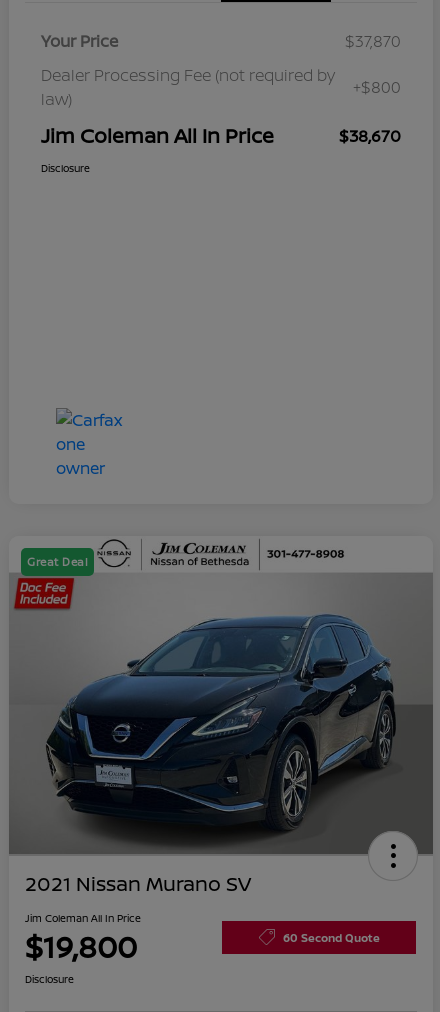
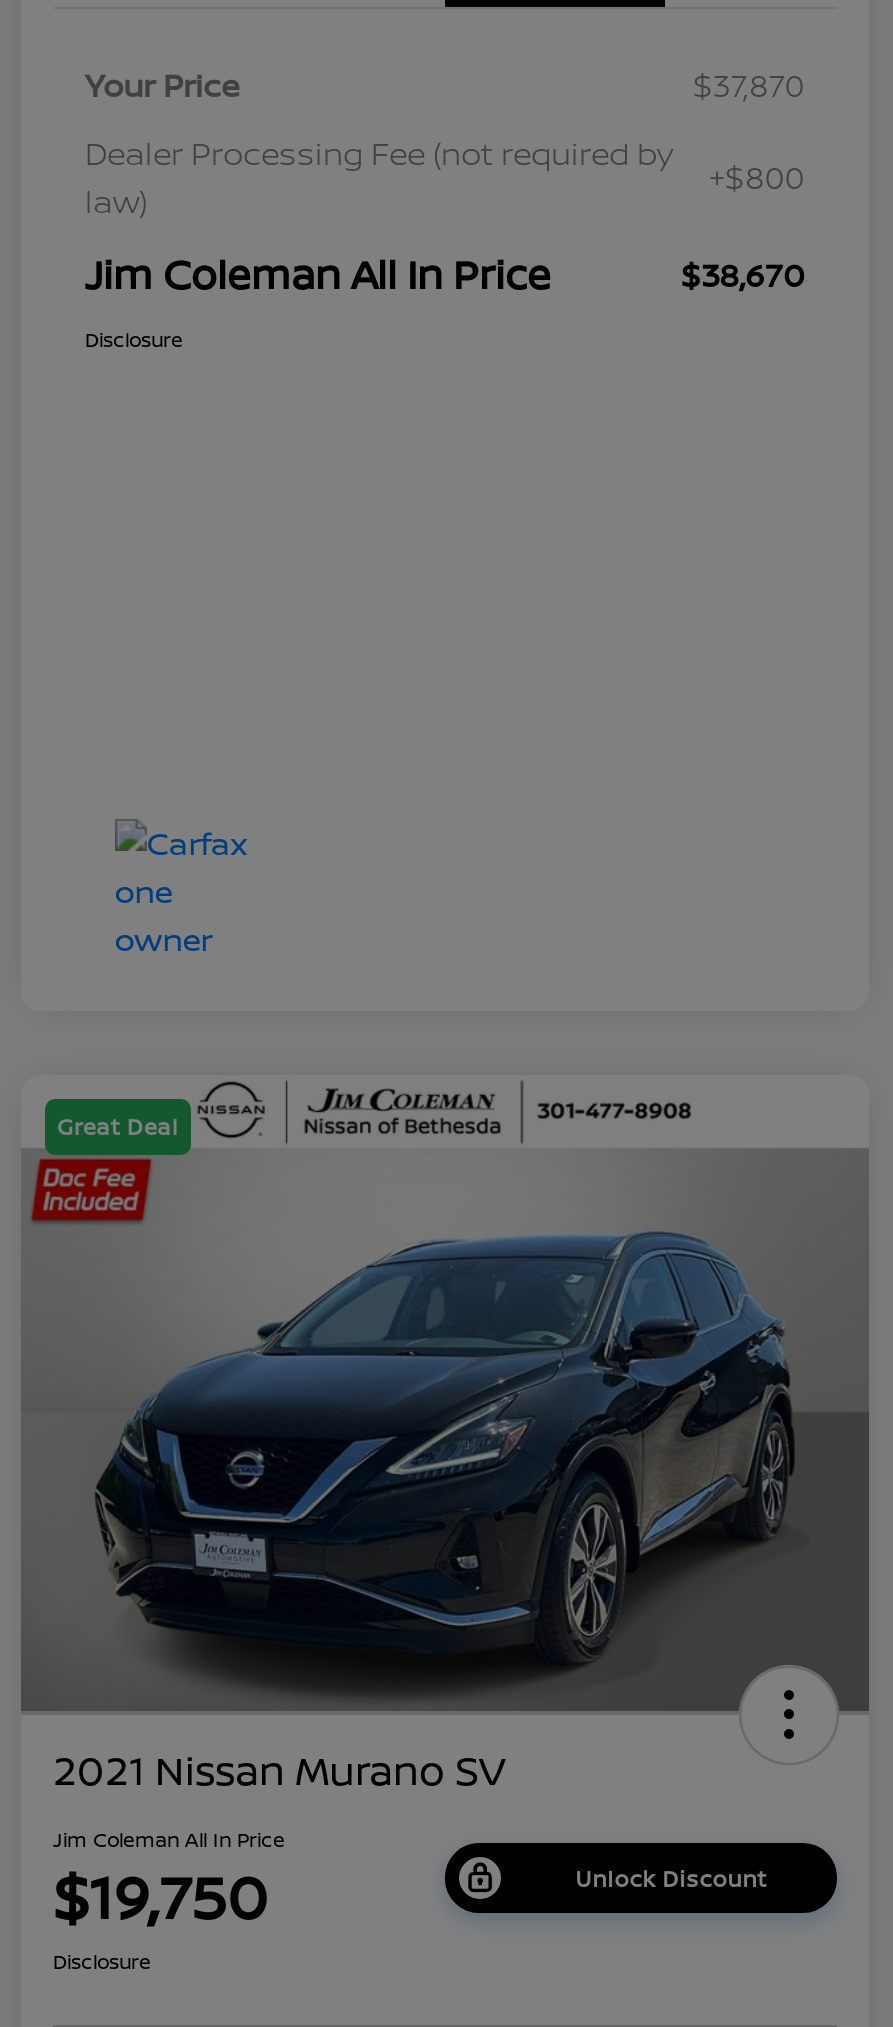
[25,926,379,967] $19,800 | 60 Second Quote -> [53,1855,767,1937] $19,750 | Unlock Discount

